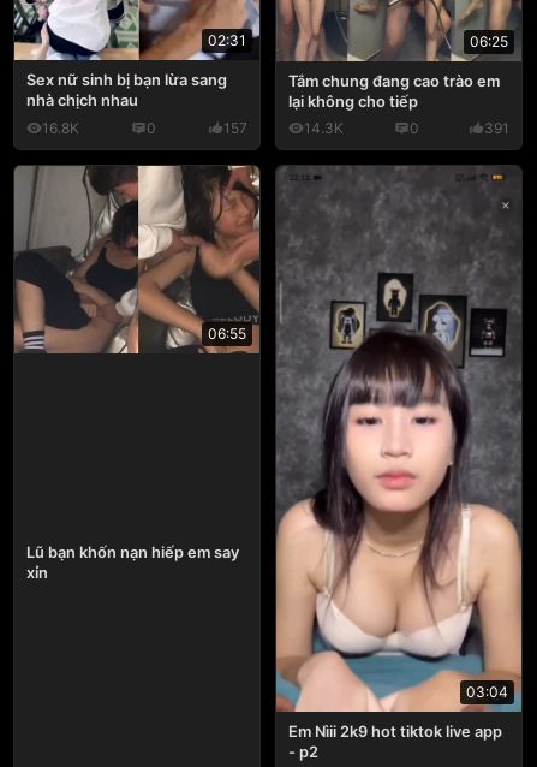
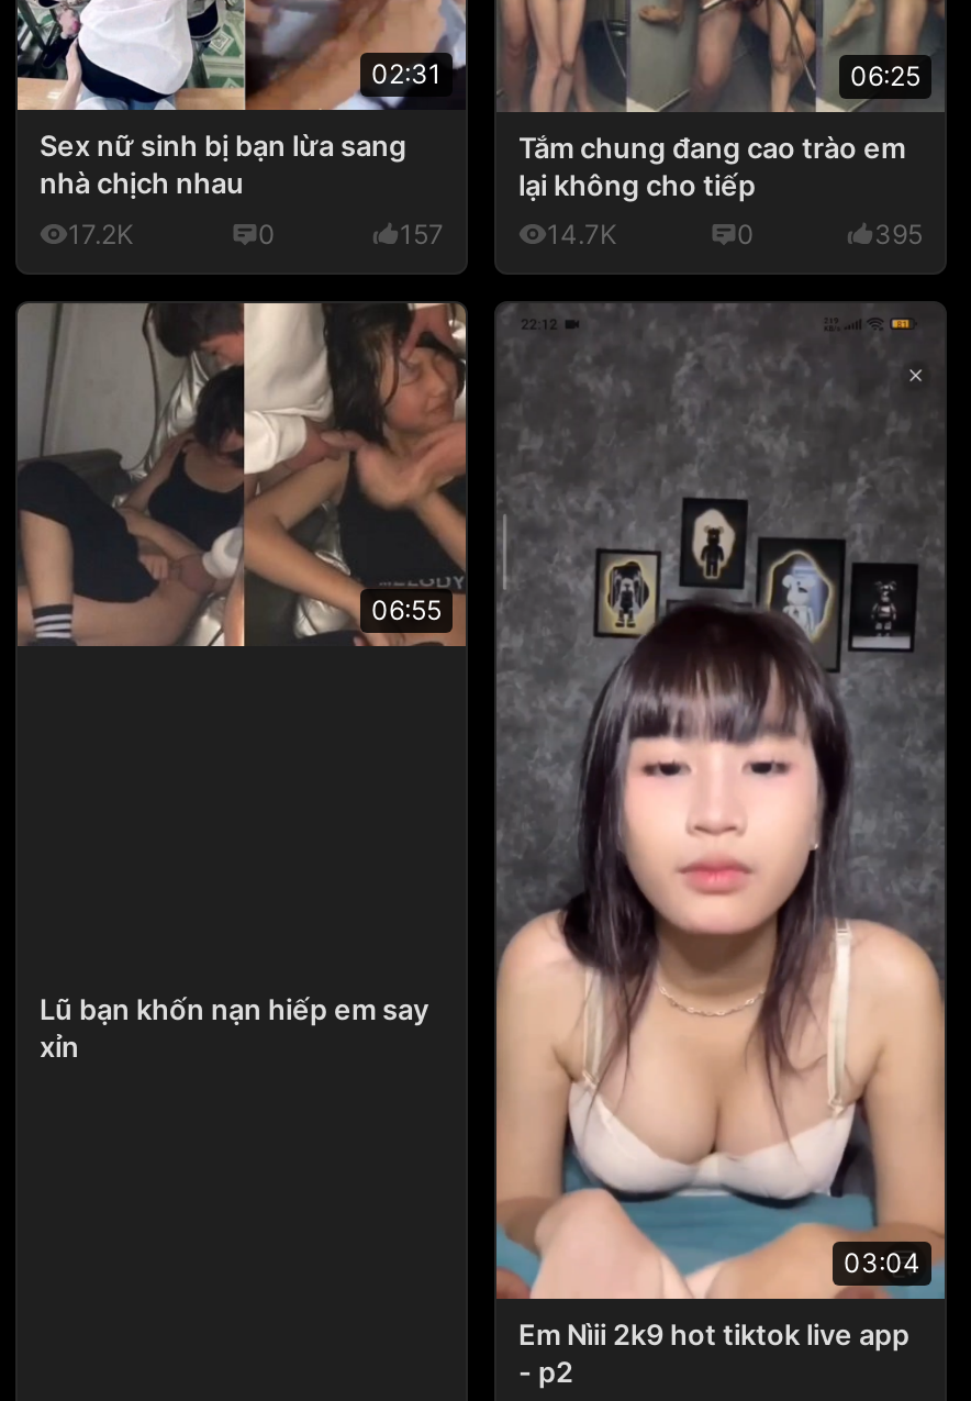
[42,119,79,137] 16.8K -> [68,218,134,251] 17.2K
[304,119,344,137] 14.3K -> [547,218,617,251] 14.7K
[484,119,509,137] 391 -> [874,218,923,251] 395

